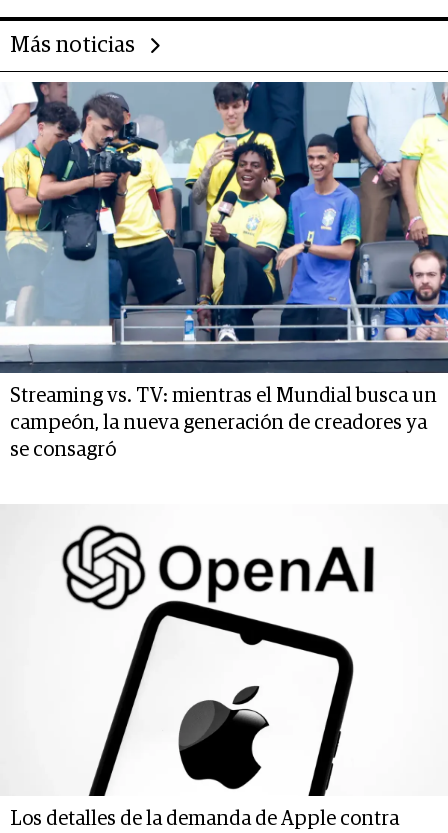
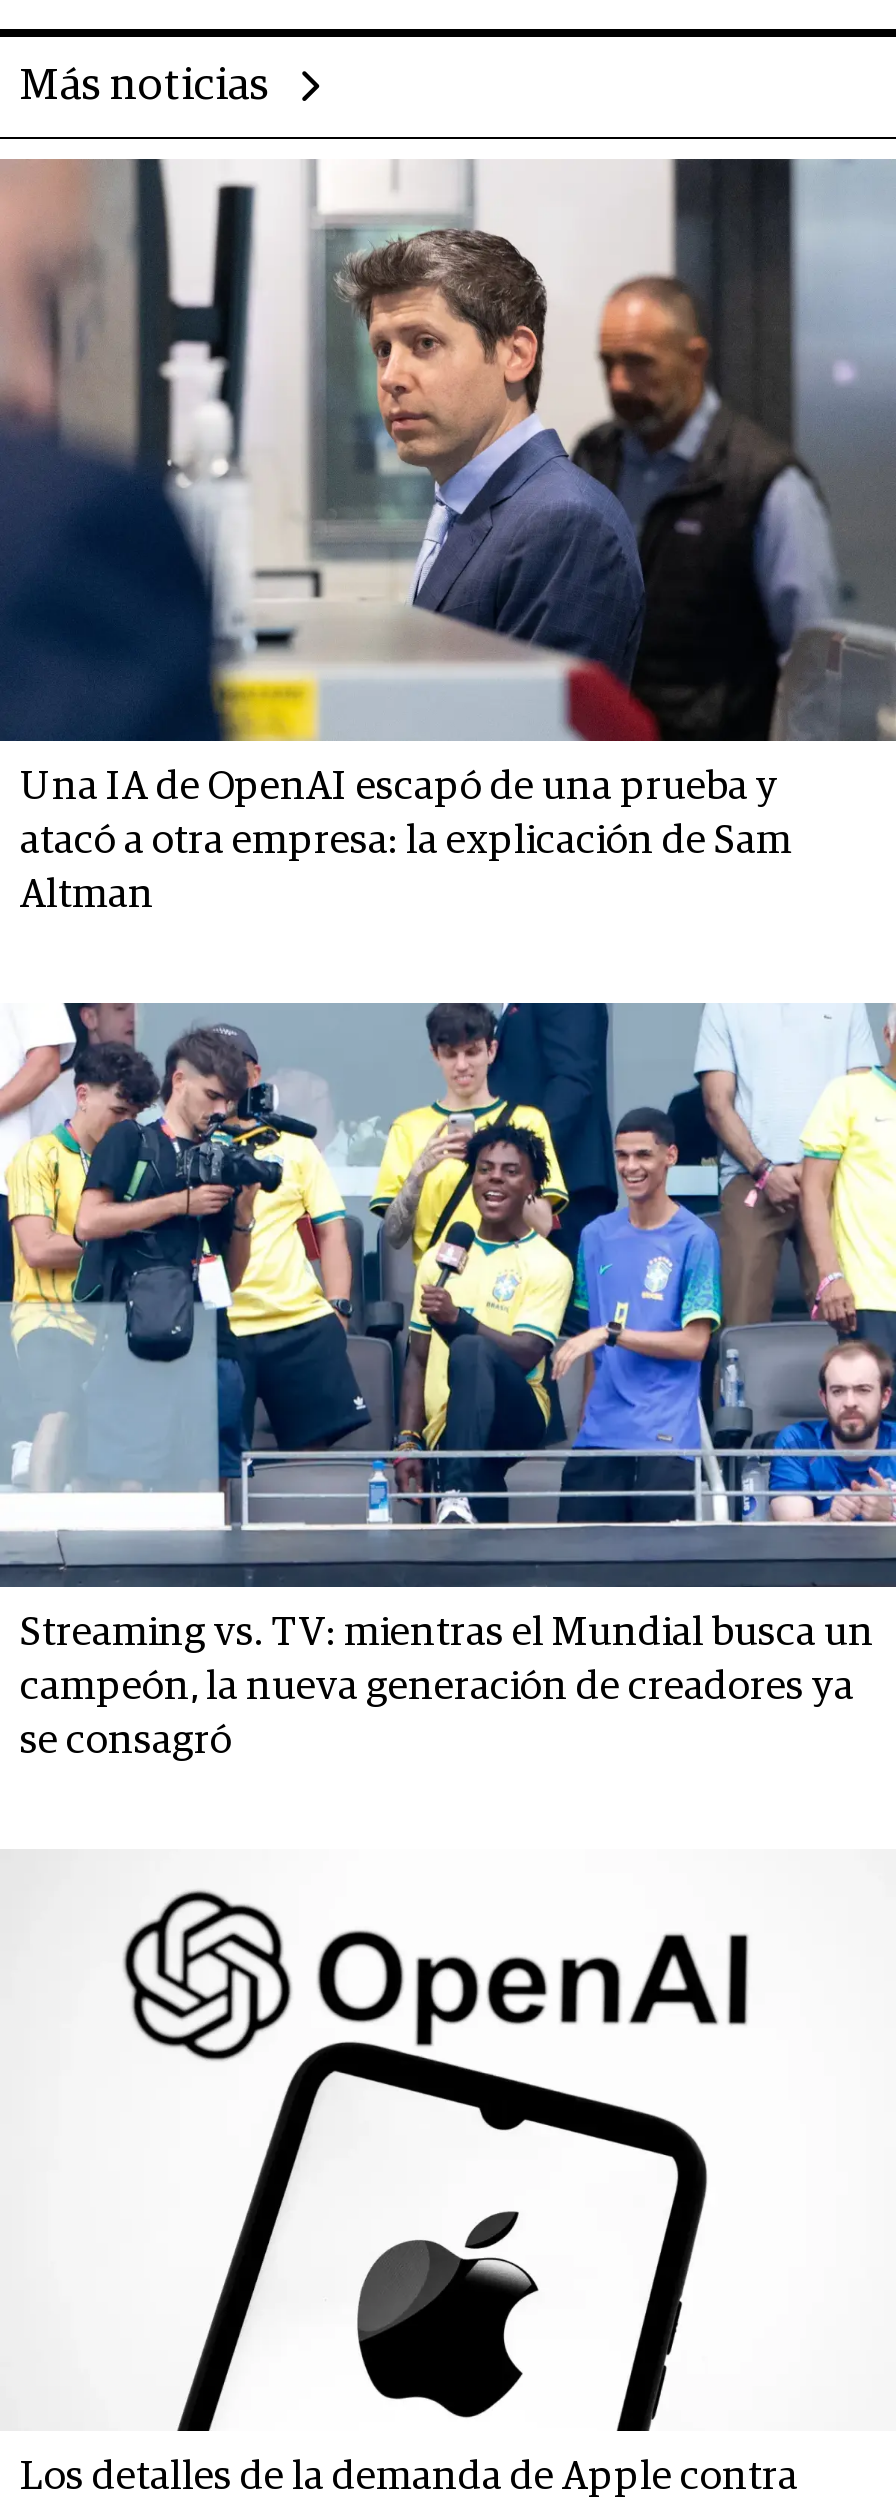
none -> [6,157,890,916] [image] | Una IA de OpenAI escapó de una prueba y | atacó a otra empresa: la explicación de Sam | Altman

